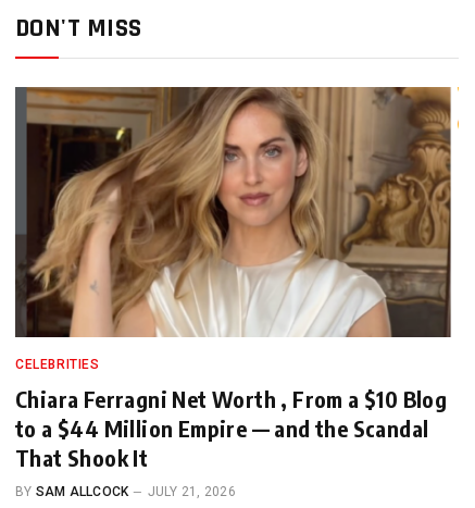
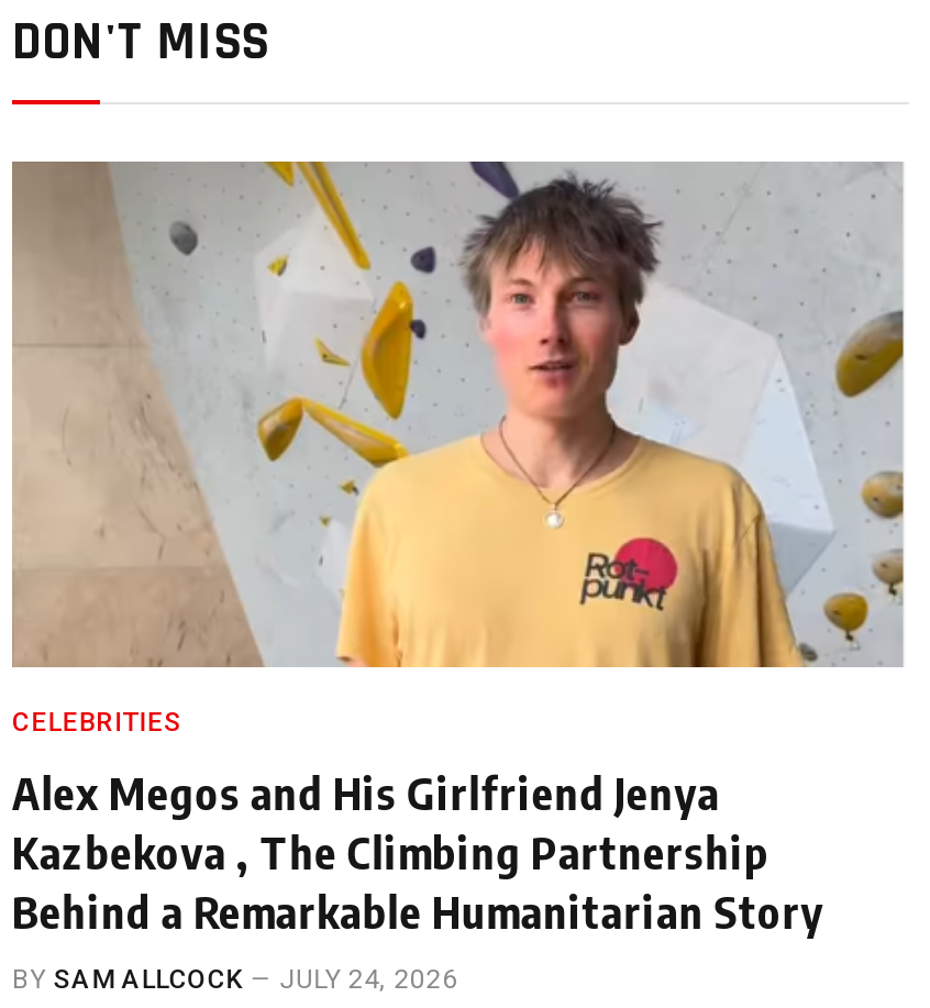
[15,86,460,338] [image] -> [10,162,909,669] [image]
[15,385,447,470] Chiara Ferragni Net Worth , From a $10 Blog | to a $44 Million Empire — and the Scandal | That Shook It -> [12,763,824,937] Alex Megos and His Girlfriend Jenya | Kazbekova , The Climbing Partnership | Behind a Remarkable Humanitarian Story
[15,484,236,499] BY SAM ALLCOCK JULY 21, 2026 -> [12,963,458,994] BY SAM ALLCOCK JULY 24, 2026

